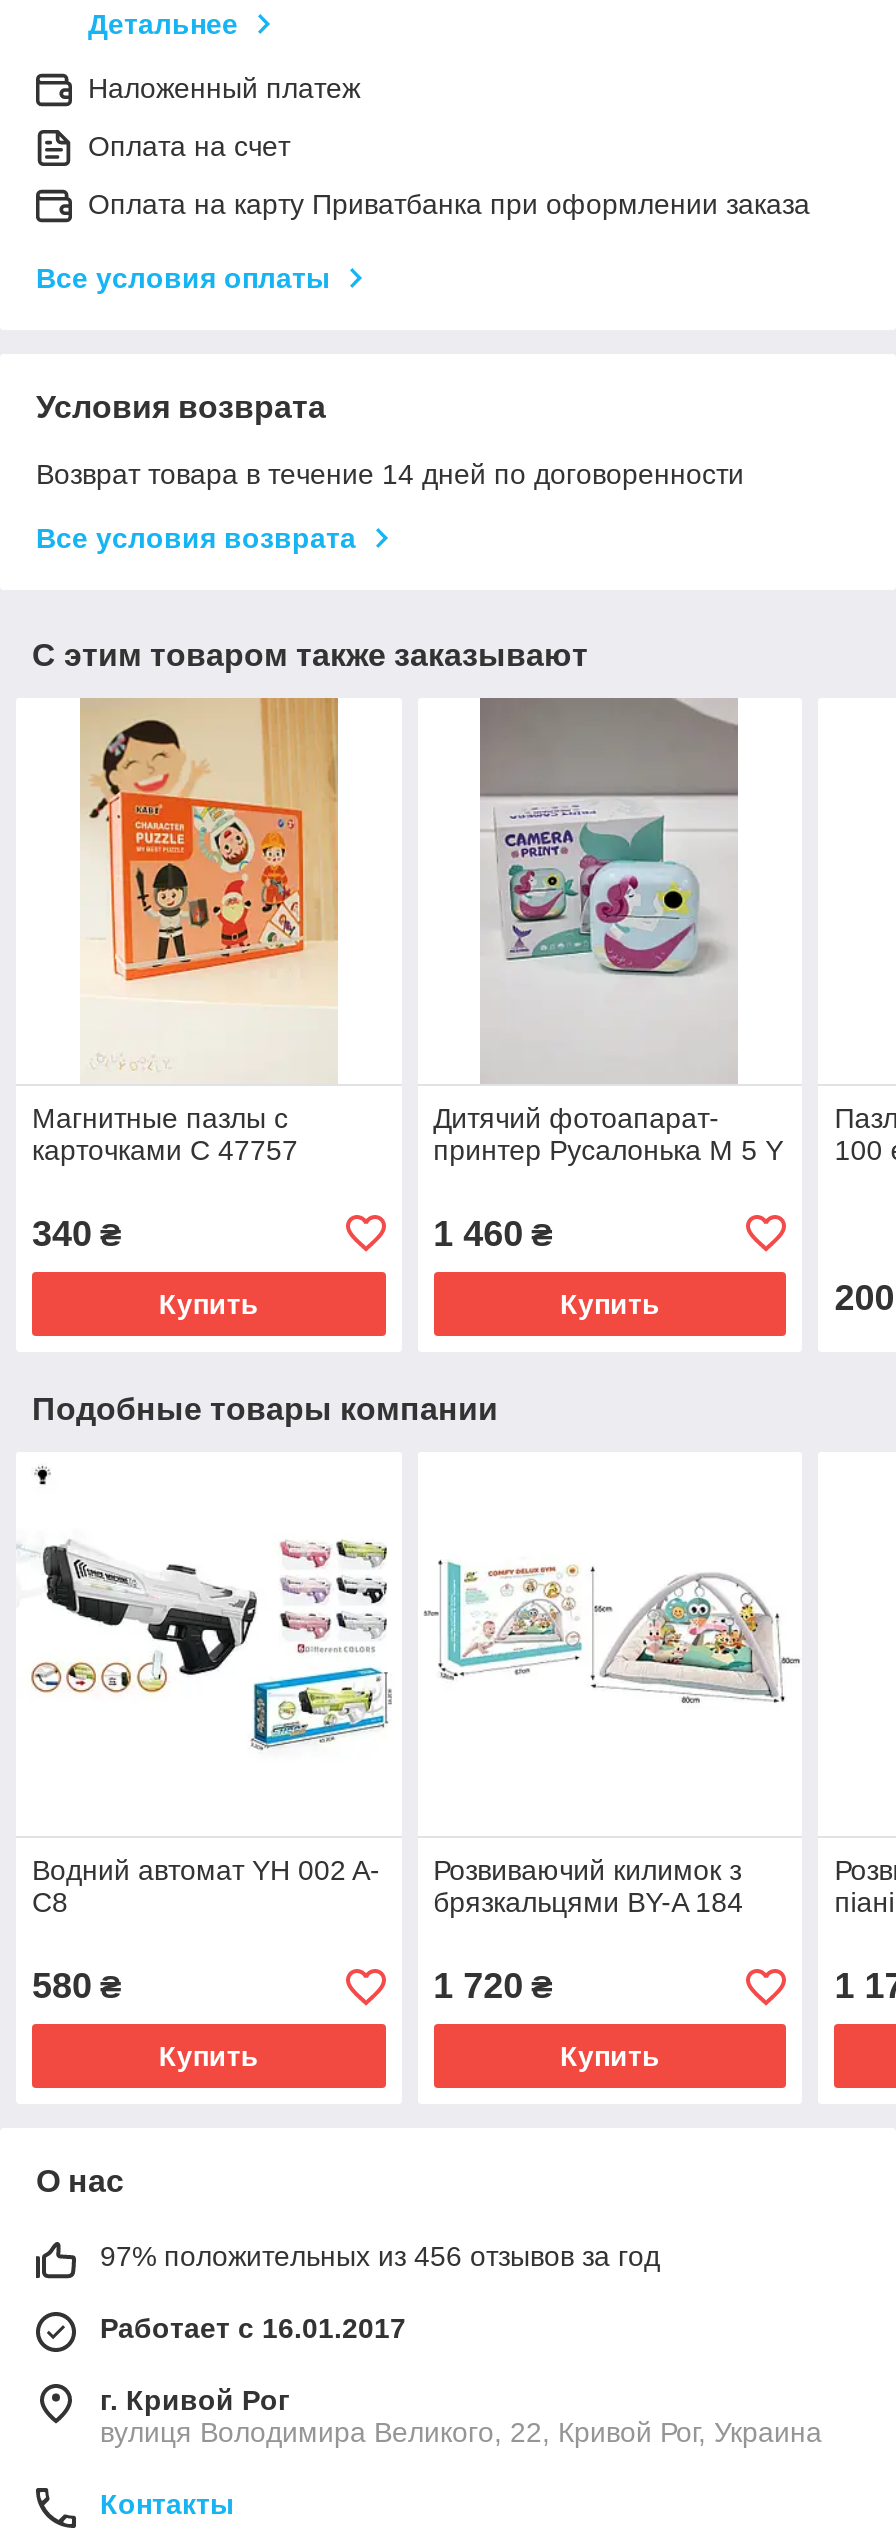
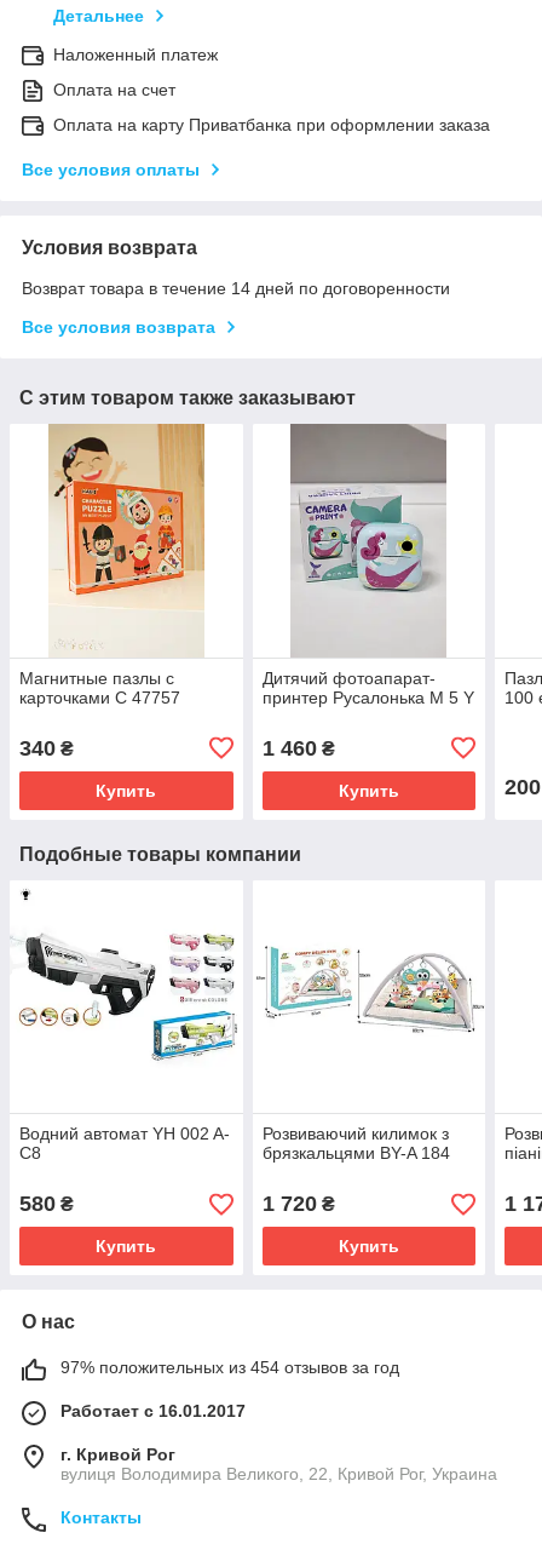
[100,2241,660,2273] 97% положительных из 456 отзывов за год -> [60,1358,399,1377] 97% положительных из 454 отзывов за год

